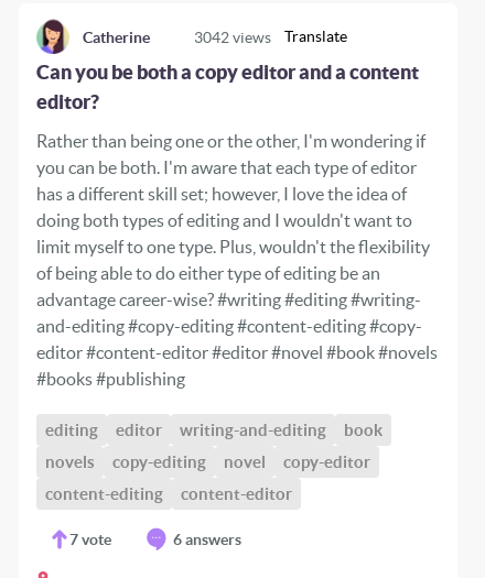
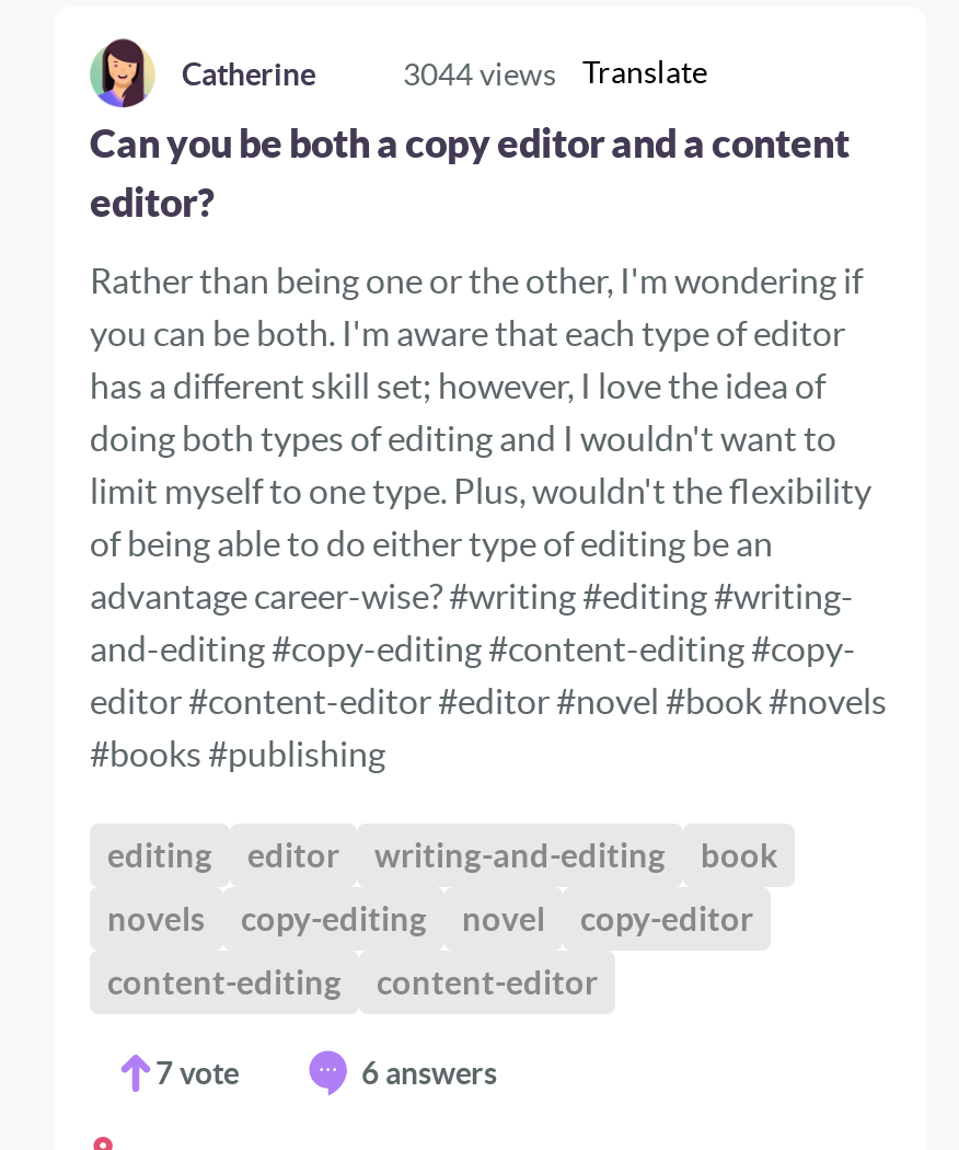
[194,28,347,46] 3042 views Translate -> [403,56,707,91] 3044 views Translate

